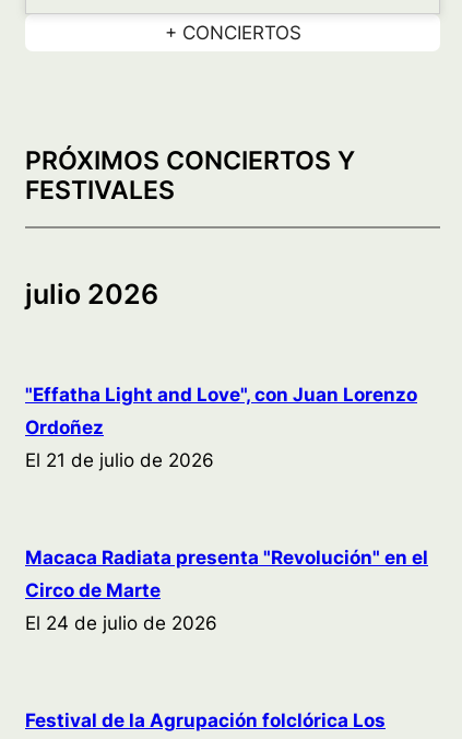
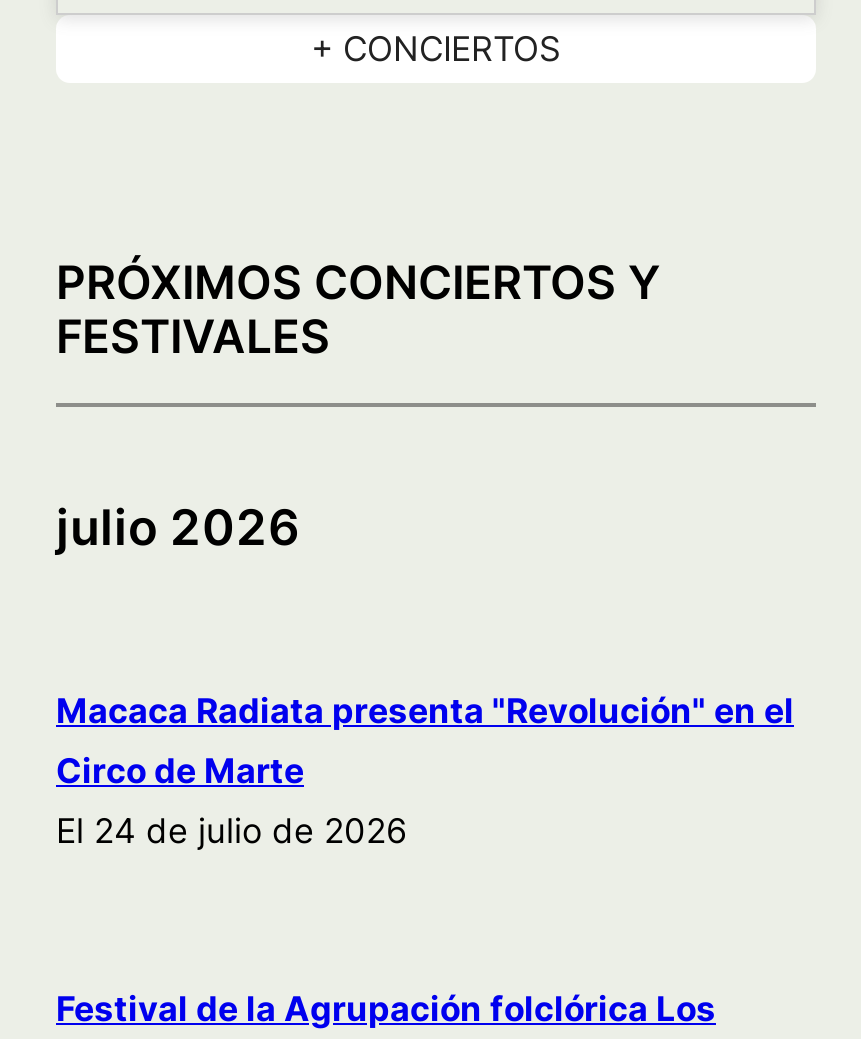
[25,384,417,471] "Effatha Light and Love", con Juan Lorenzo | Ordoñez | El 21 de julio de 2026 -> none

